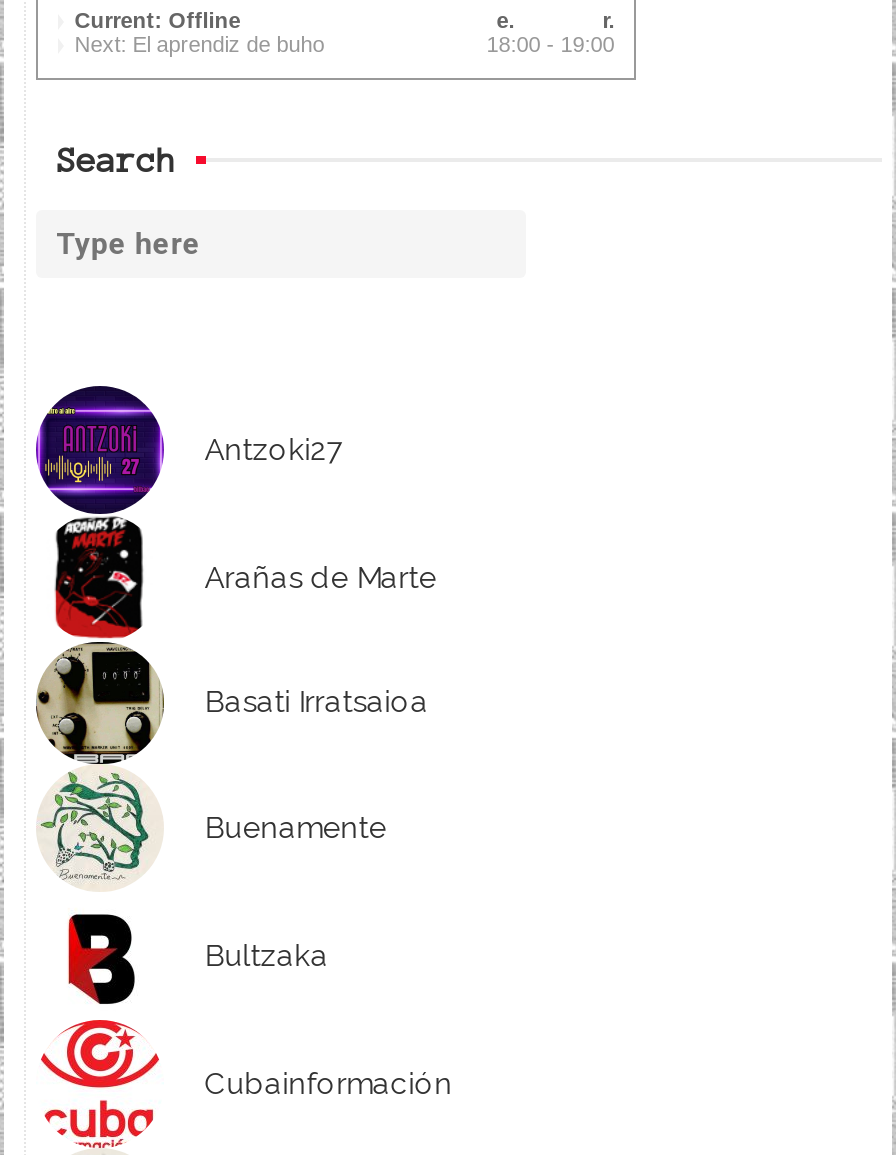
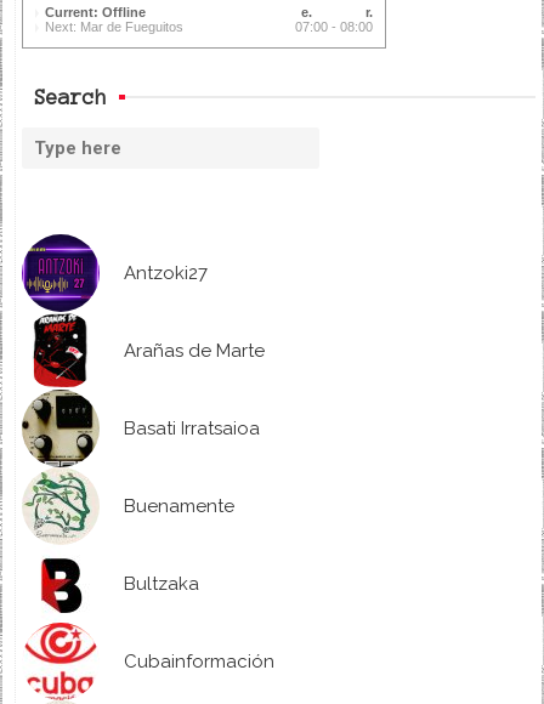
[74,32,614,56] Next: El aprendiz de buho | 18:00 - 19:00 -> [45,20,373,34] Next: Mar de Fueguitos | 07:00 - 08:00

